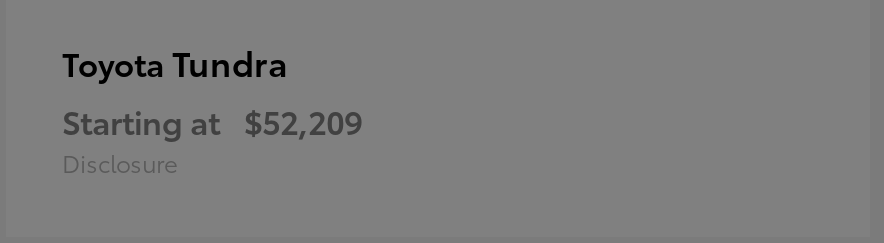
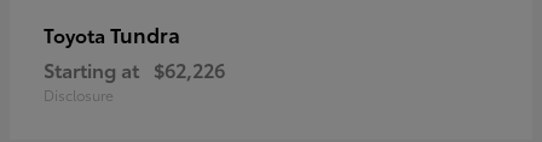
[62,97,362,143] Starting at $52,209 -> [44,55,225,83] Starting at $62,226

